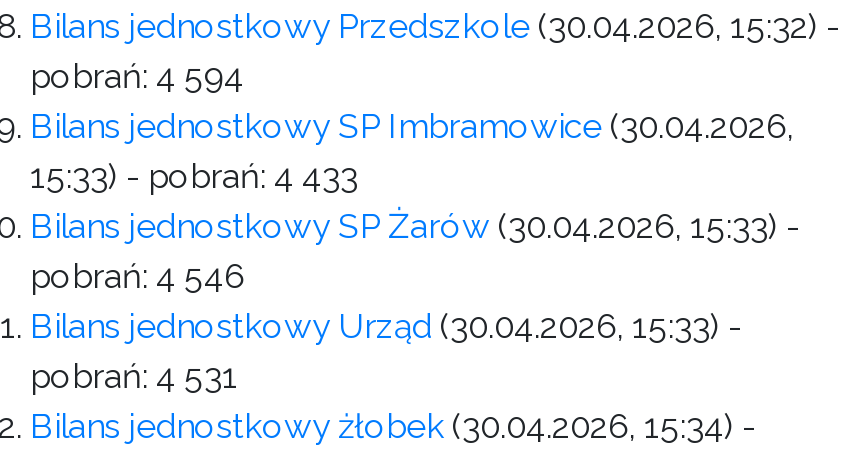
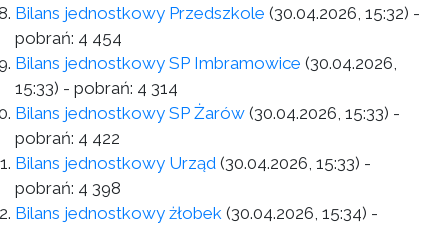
[30,56,244,96] pobrań: 4 594 -> [15,28,122,48] pobrań: 4 454
[30,156,358,196] 15:33) - pobrań: 4 433 -> [15,78,178,98] 15:33) - pobrań: 4 314
[30,256,244,296] pobrań: 4 546 -> [15,128,120,148] pobrań: 4 422
[30,356,238,396] pobrań: 4 531 -> [15,178,121,198] pobrań: 4 398

